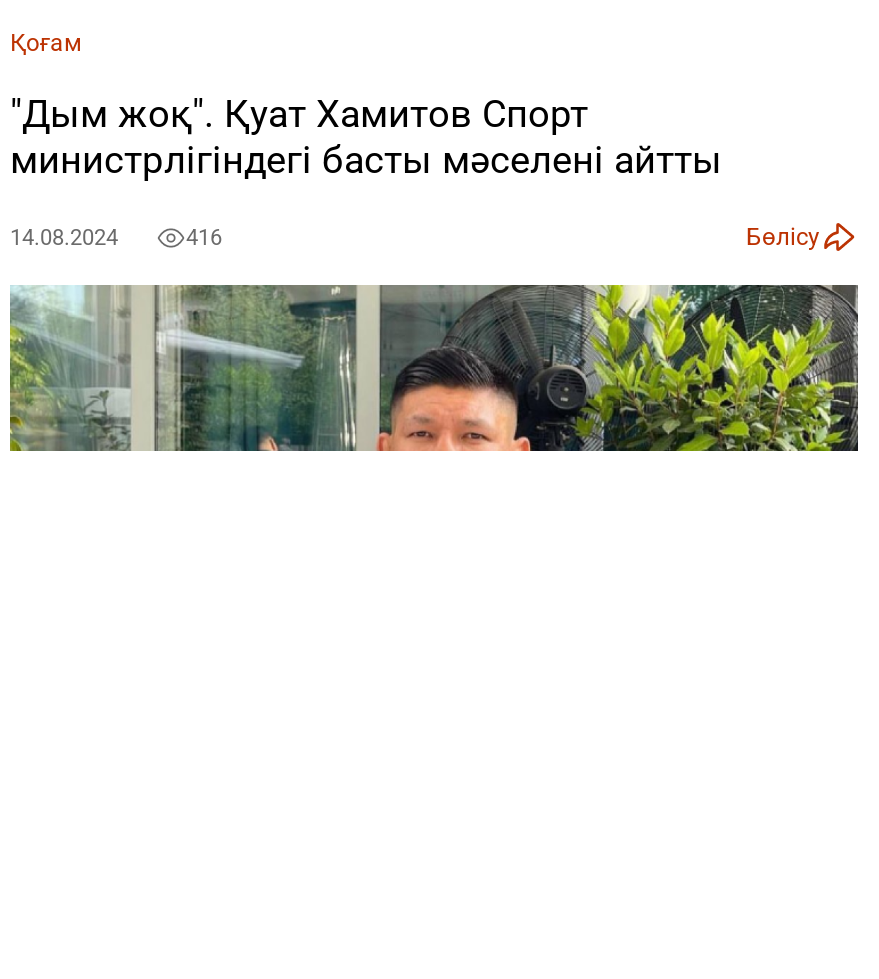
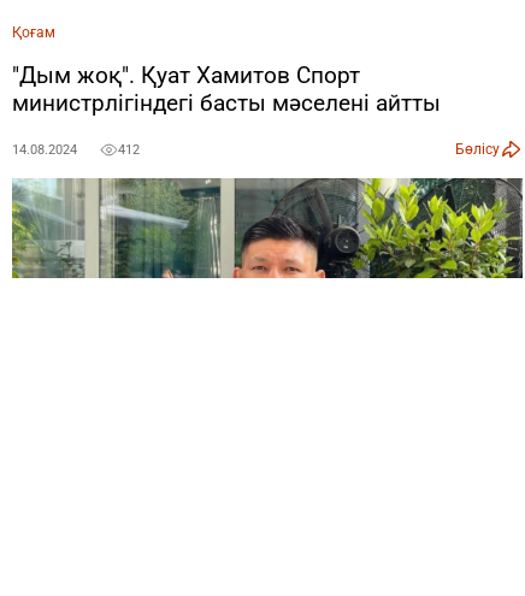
[186,224,222,250] 416 -> [118,142,140,157] 412

